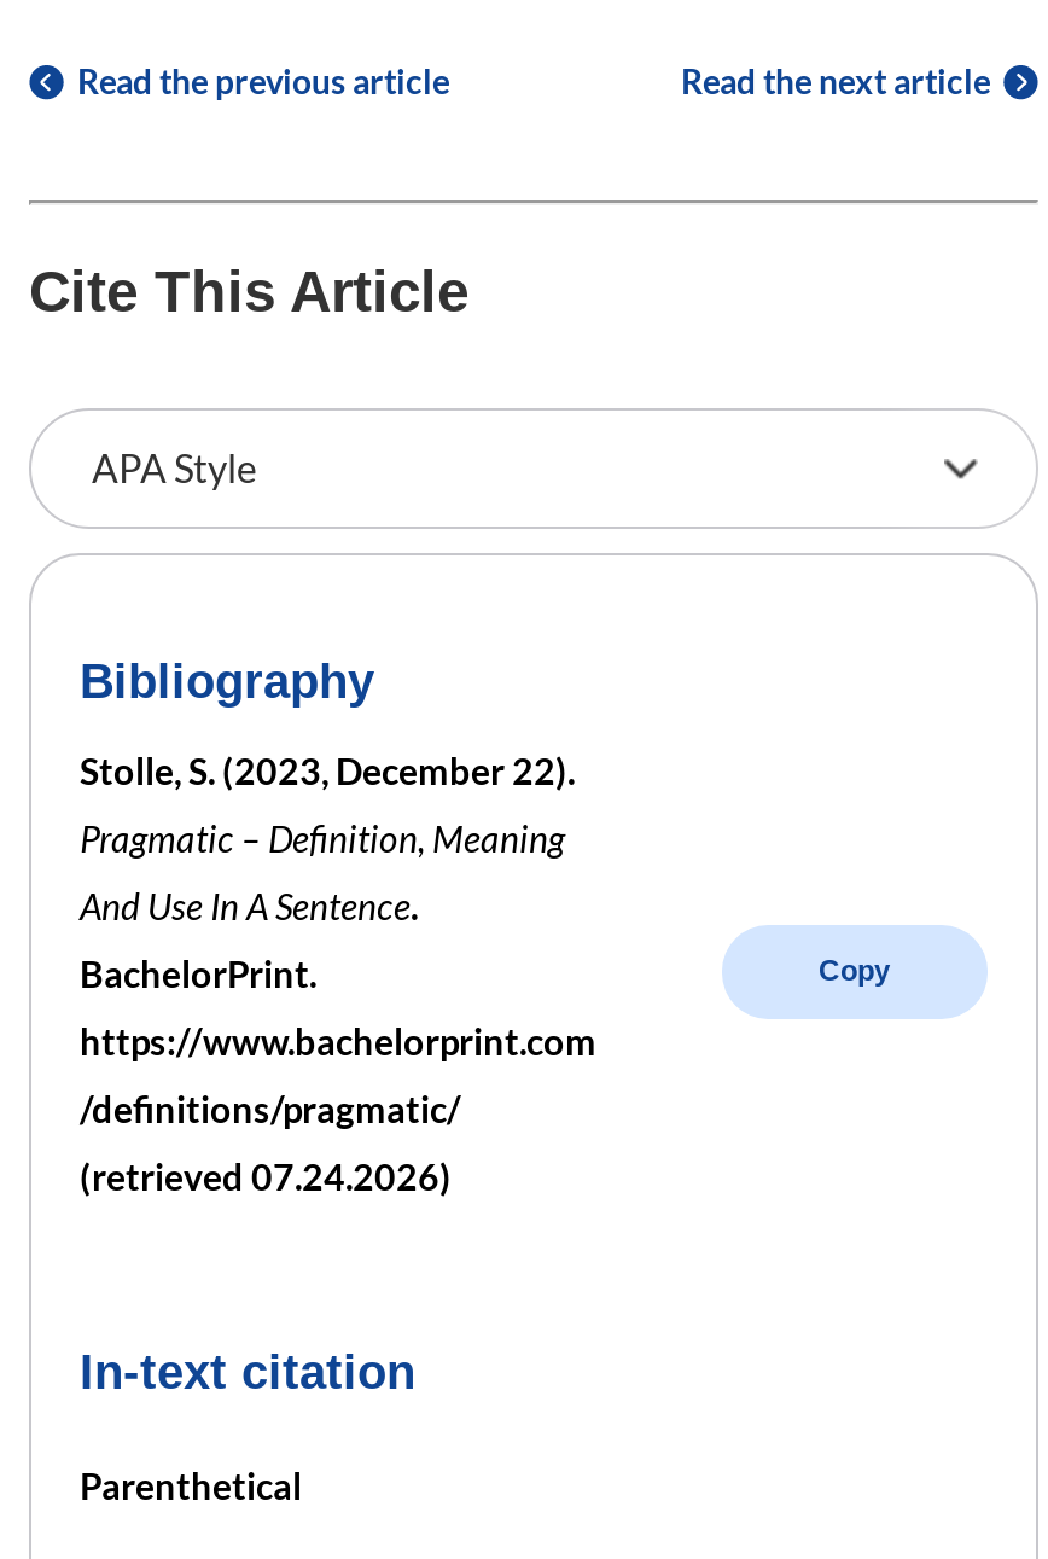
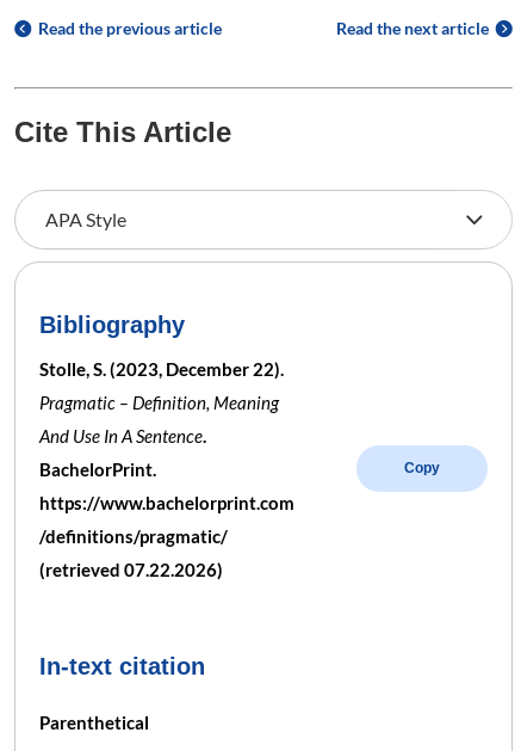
[80,1154,452,1197] (retrieved 07.24.2026) -> [39,558,223,580] (retrieved 07.22.2026)

